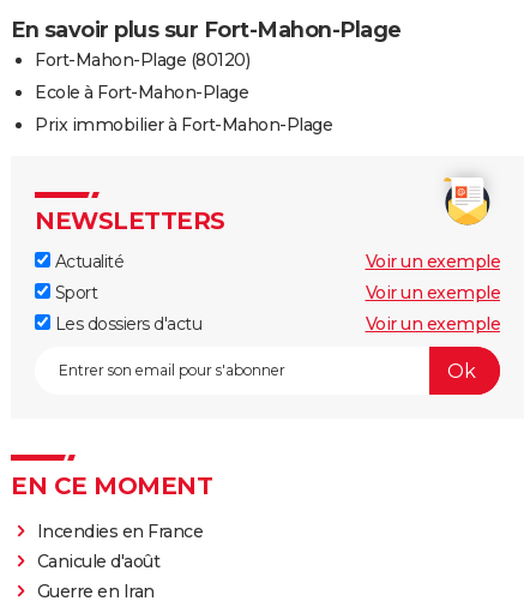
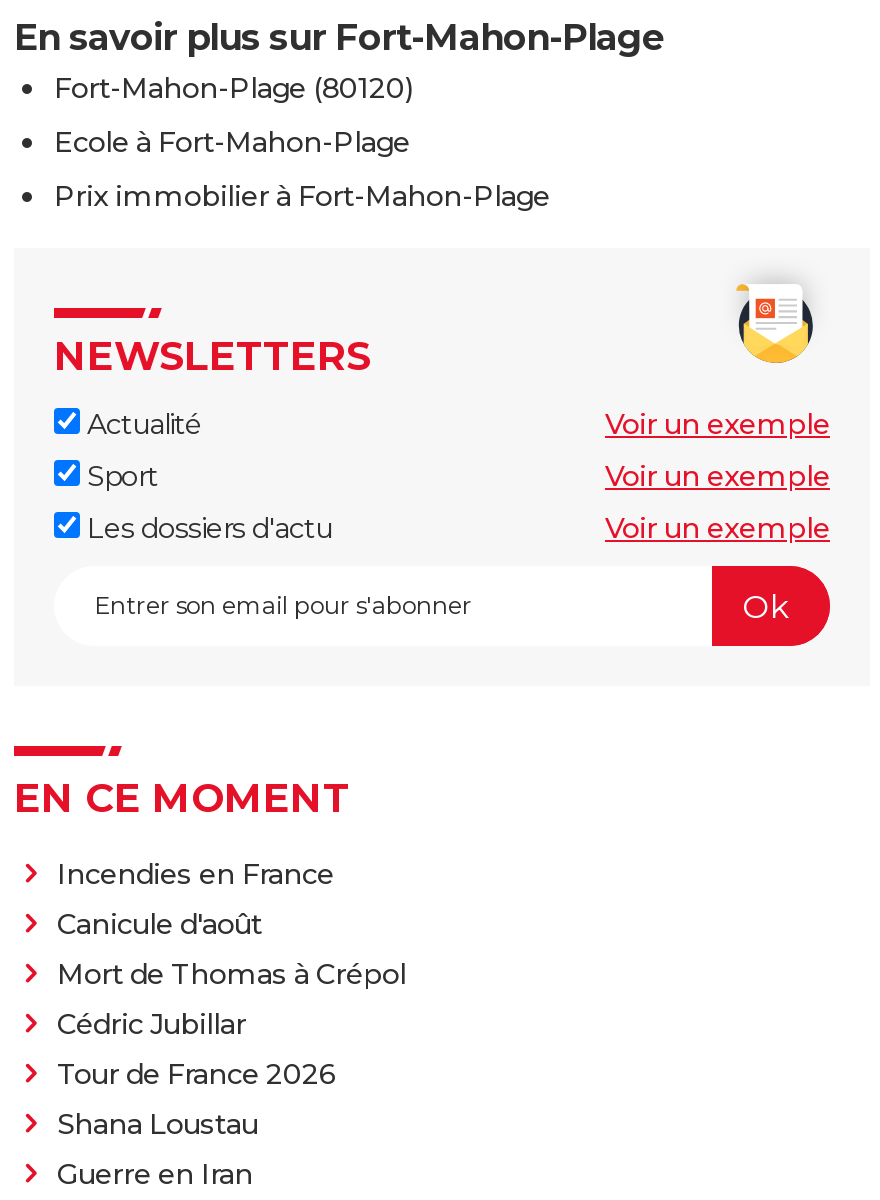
none -> [57,957,406,1143] Mort de Thomas à Crépol | Cédric Jubillar | Tour de France 2026 | Shana Loustau

